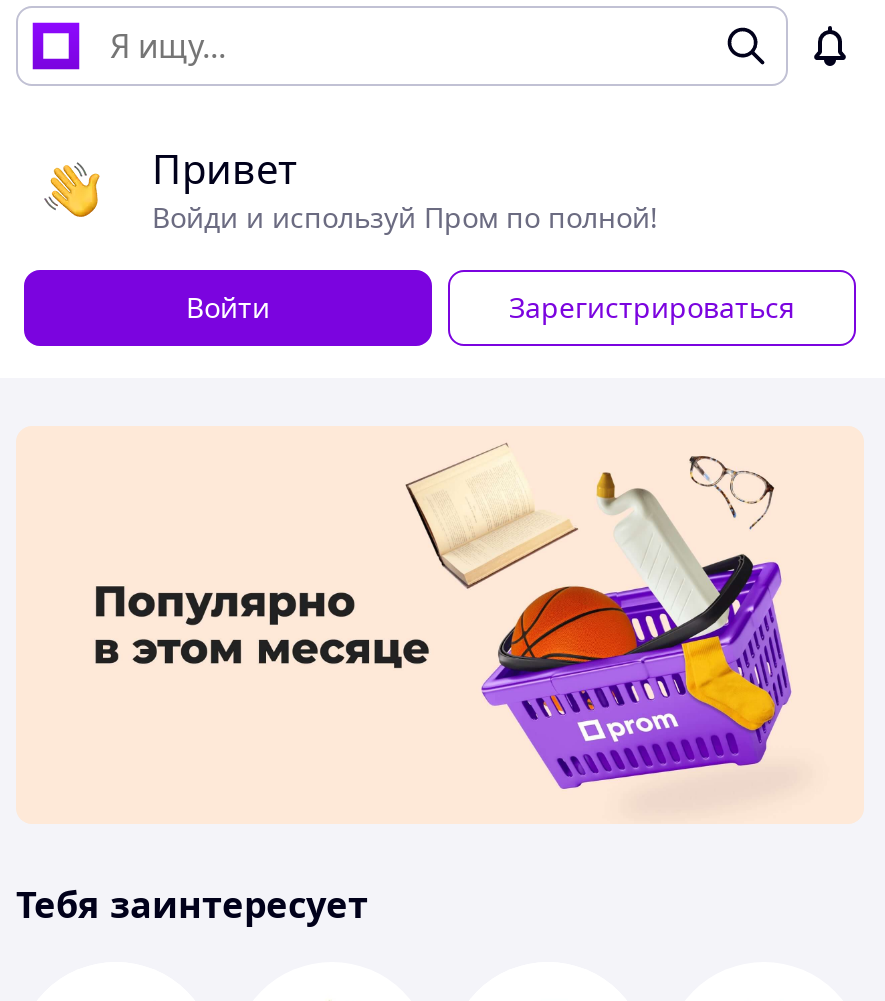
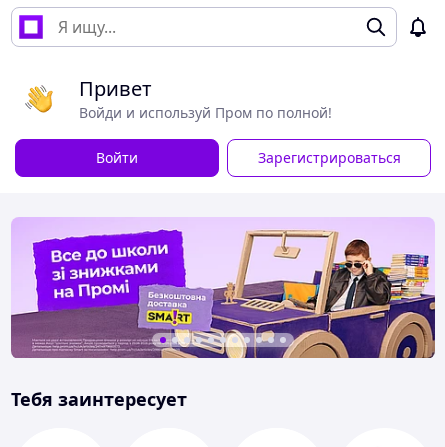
[18,428,862,824] [image] -> [10,217,436,359] [image]

